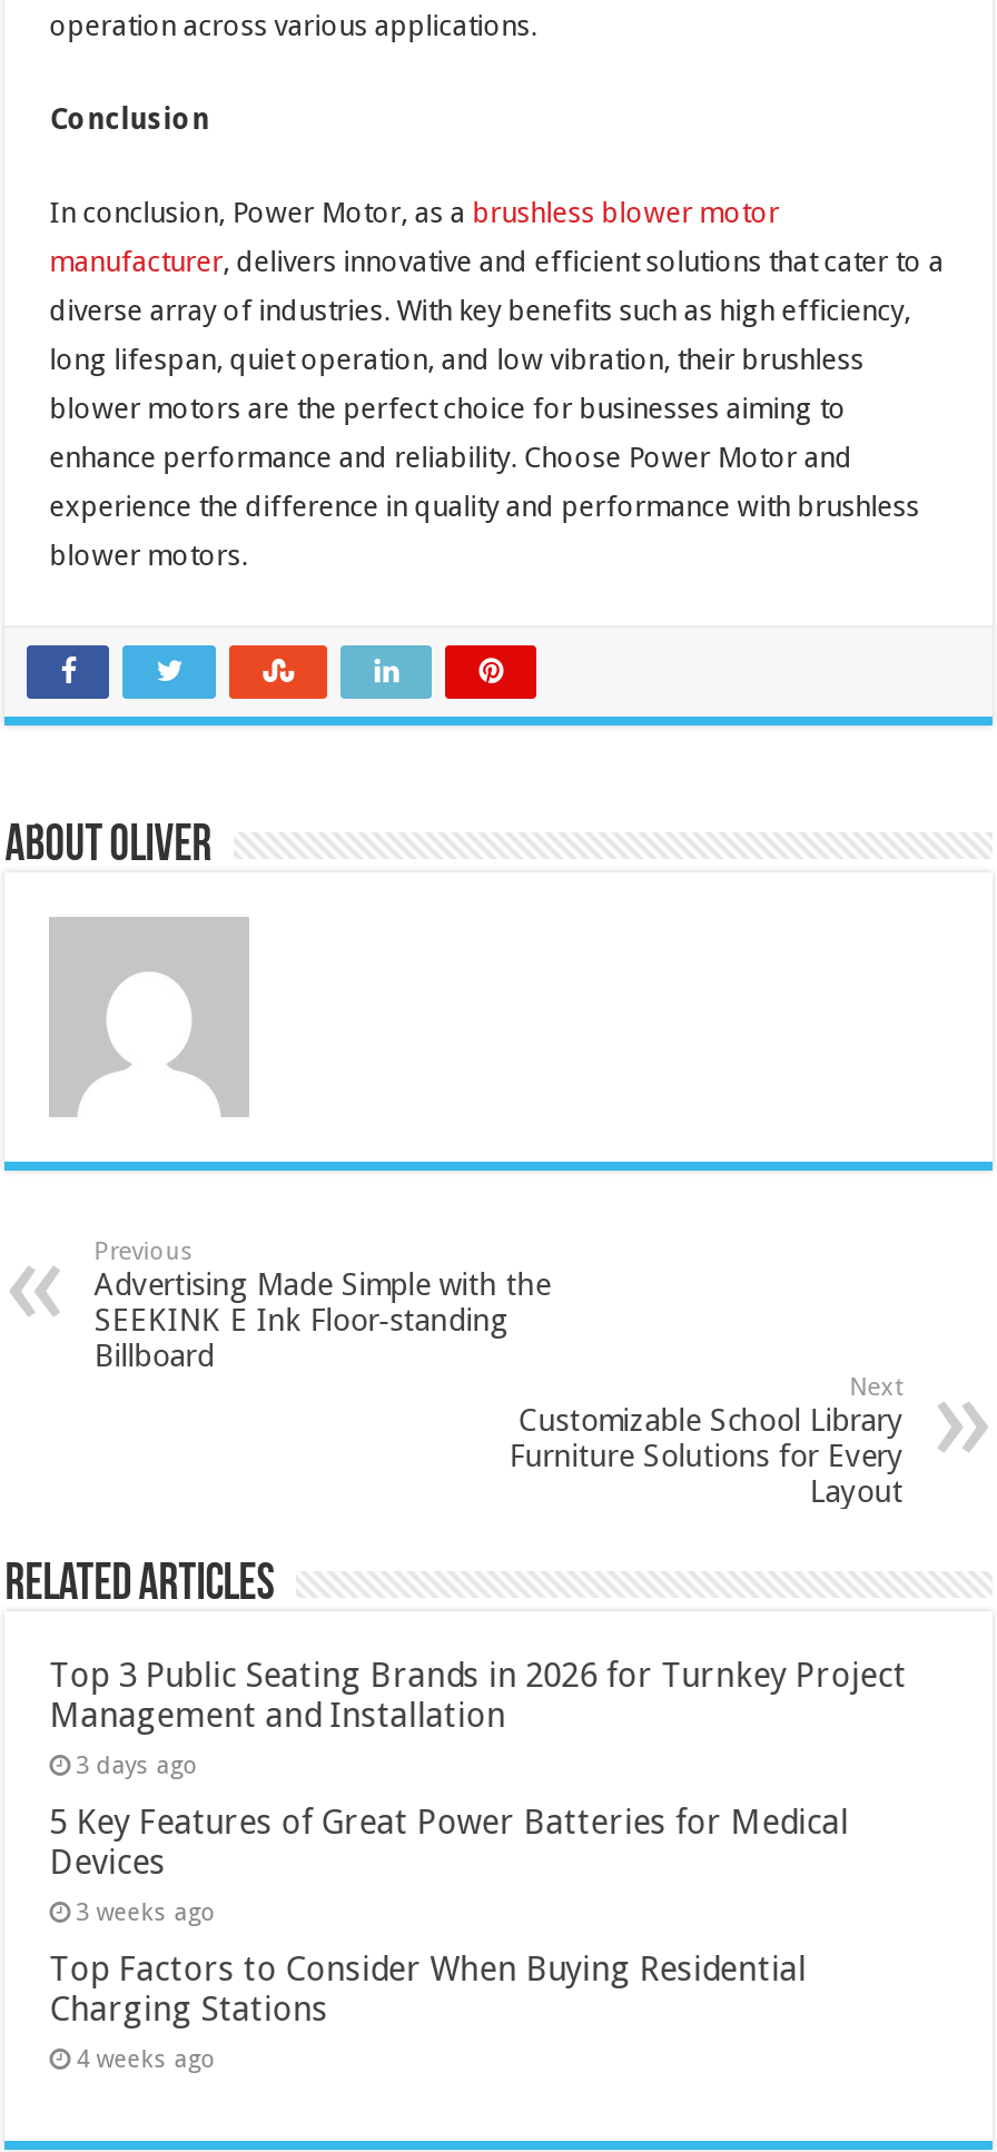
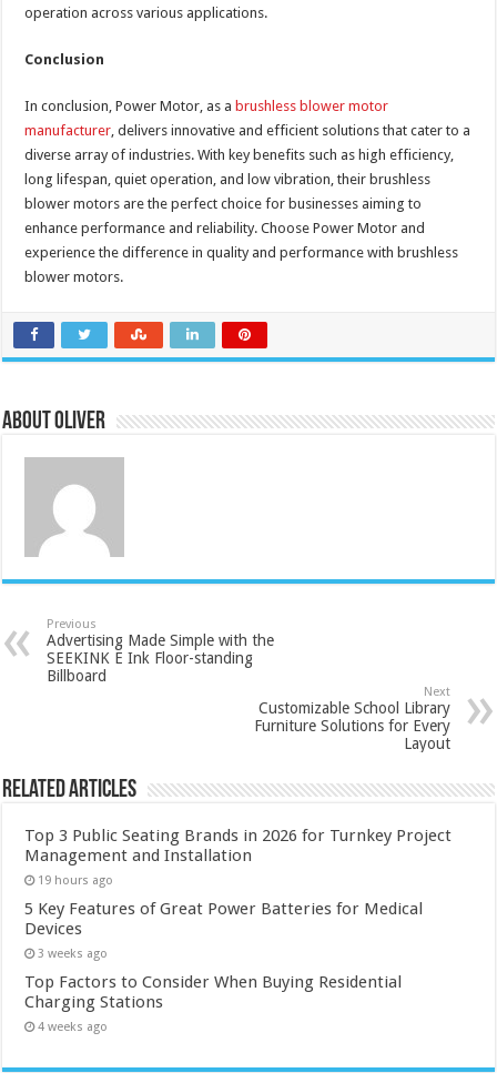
[76,1750,199,1779] 3 days ago -> [38,873,113,887] 19 hours ago

